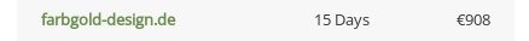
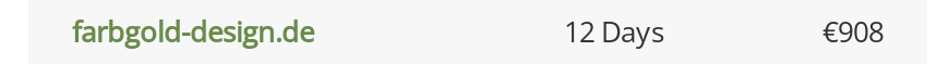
[313,8,369,30] 15 Days -> [564,12,664,51] 12 Days

